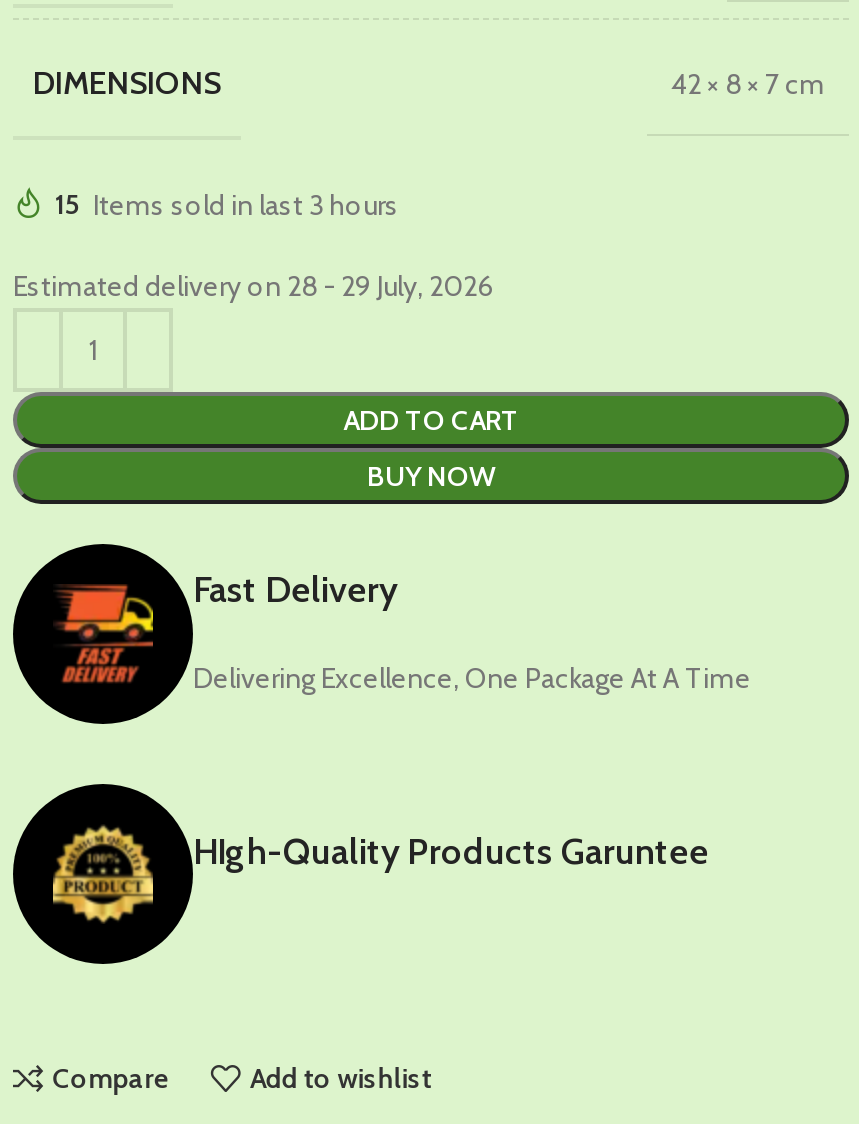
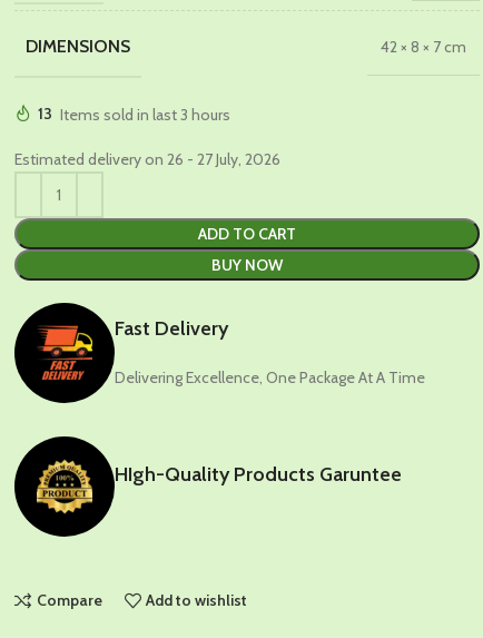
[55,187,399,223] 15 Items sold in last 3 hours -> [38,104,230,124] 13 Items sold in last 3 hours
[13,268,493,304] Estimated delivery on 28 - 29 July, 2026 -> [14,149,280,169] Estimated delivery on 26 - 27 July, 2026

